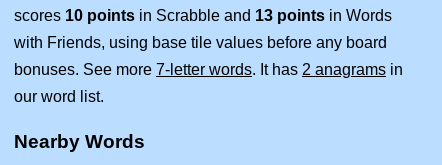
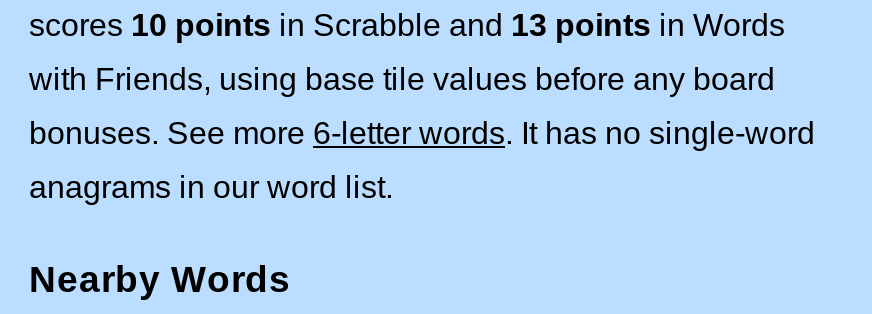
[14,60,403,77] bonuses. See more 7-letter words. It has 2 anagrams in -> [29,117,815,151] bonuses. See more 6-letter words. It has no single-word
[14,87,104,104] our word list. -> [29,171,393,205] anagrams in our word list.

